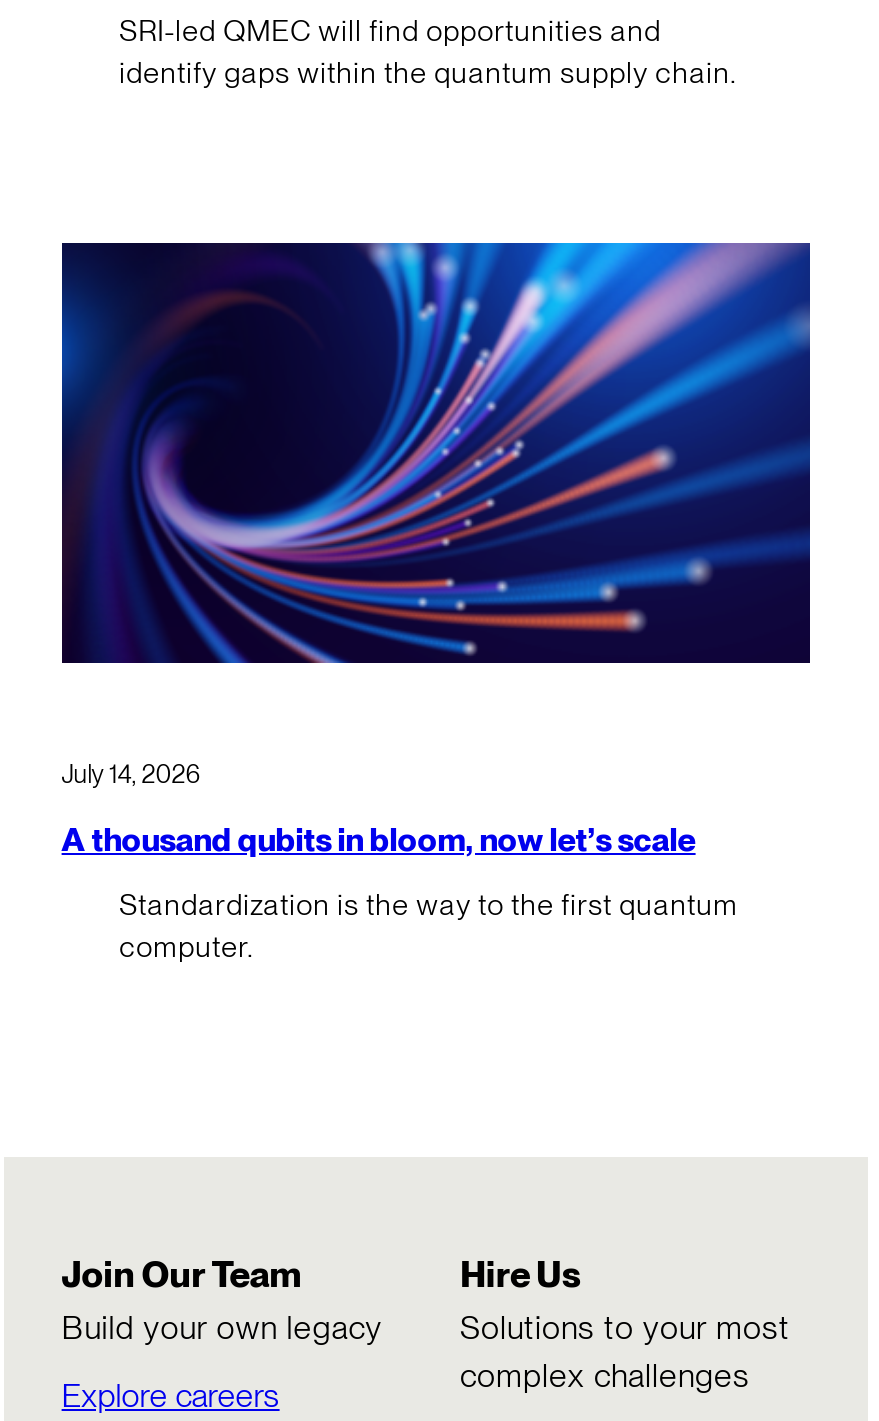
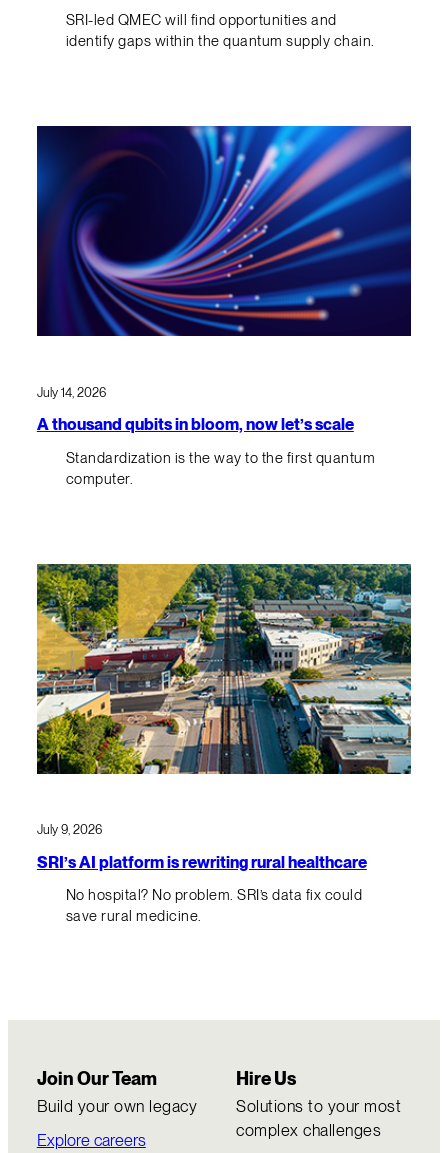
none -> [36,563,412,775] [image]
none -> [37,822,367,925] July 9, 2026 | SRI’s AI platform is rewriting rural healthcare | No hospital? No problem. SRI’s data fix could | save rural medicine.

